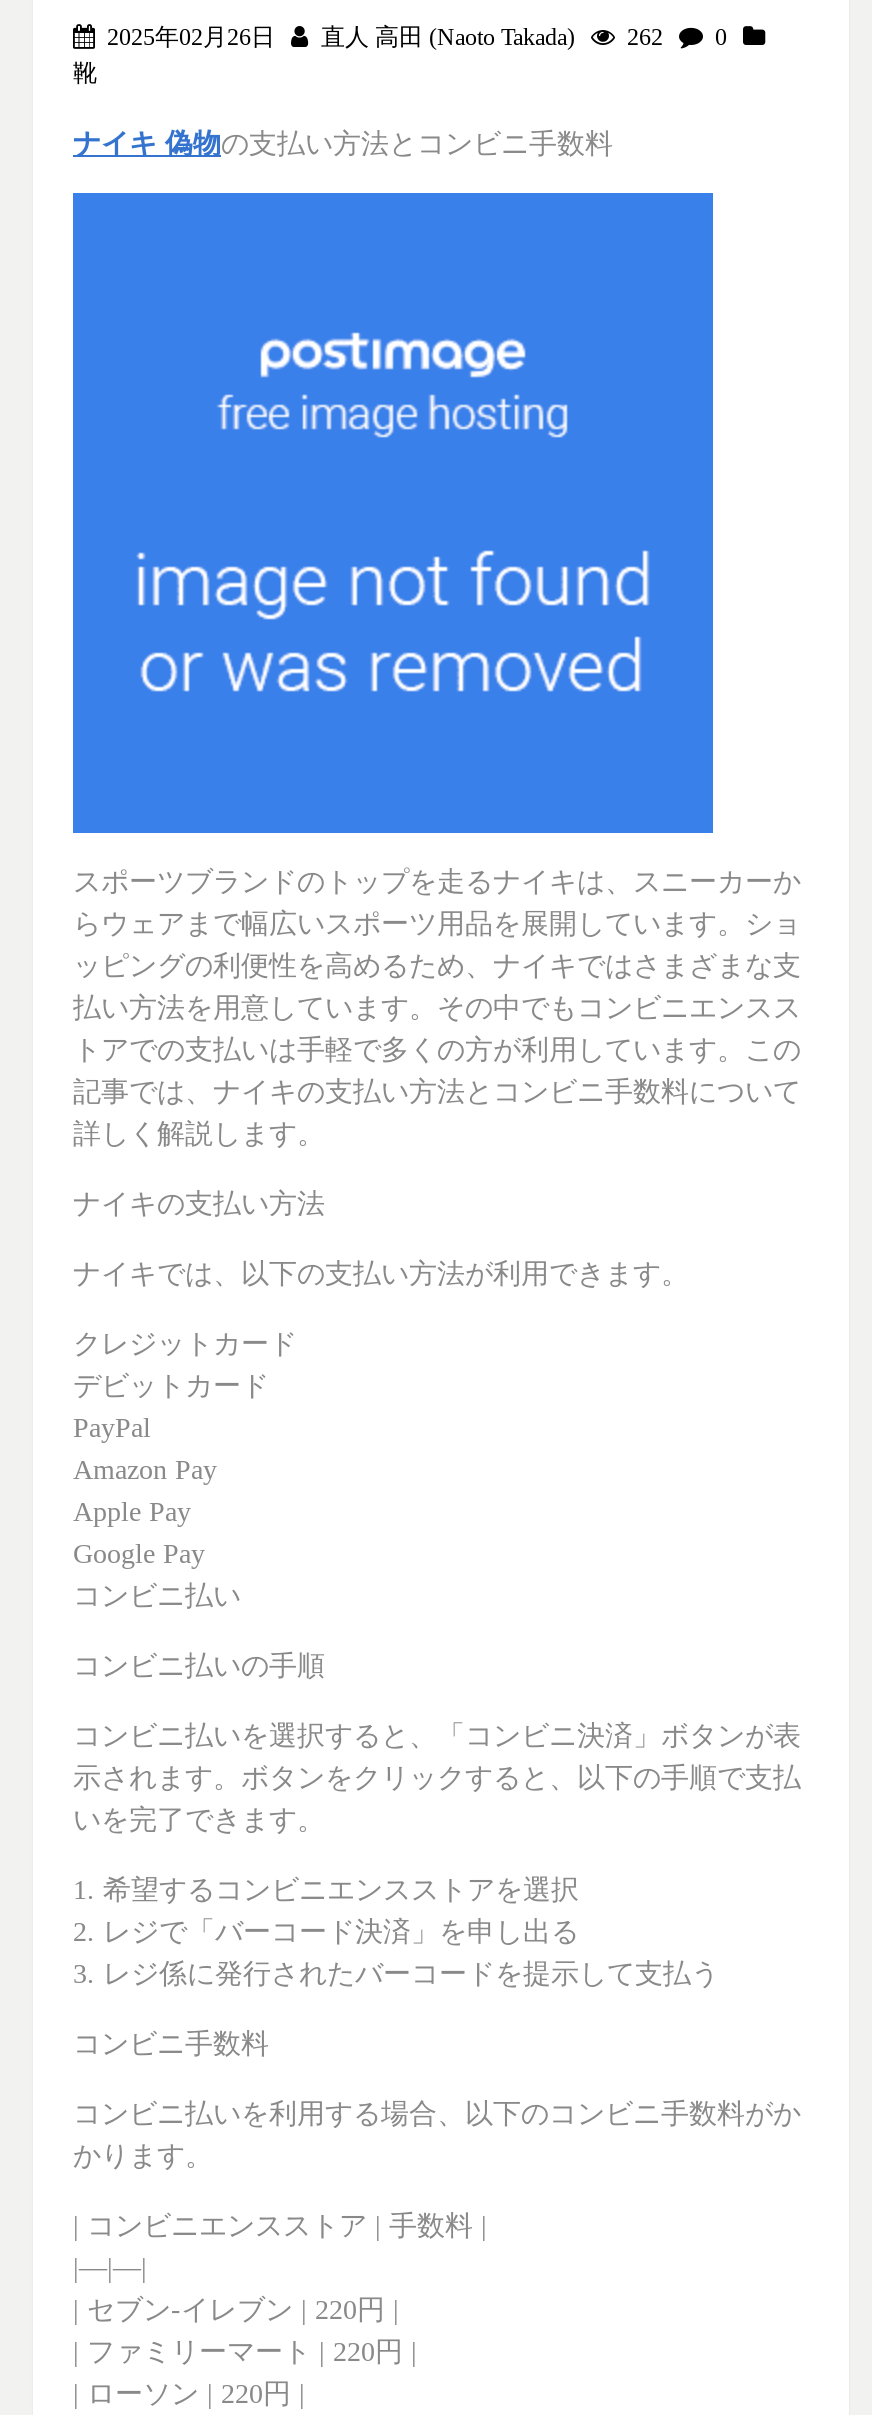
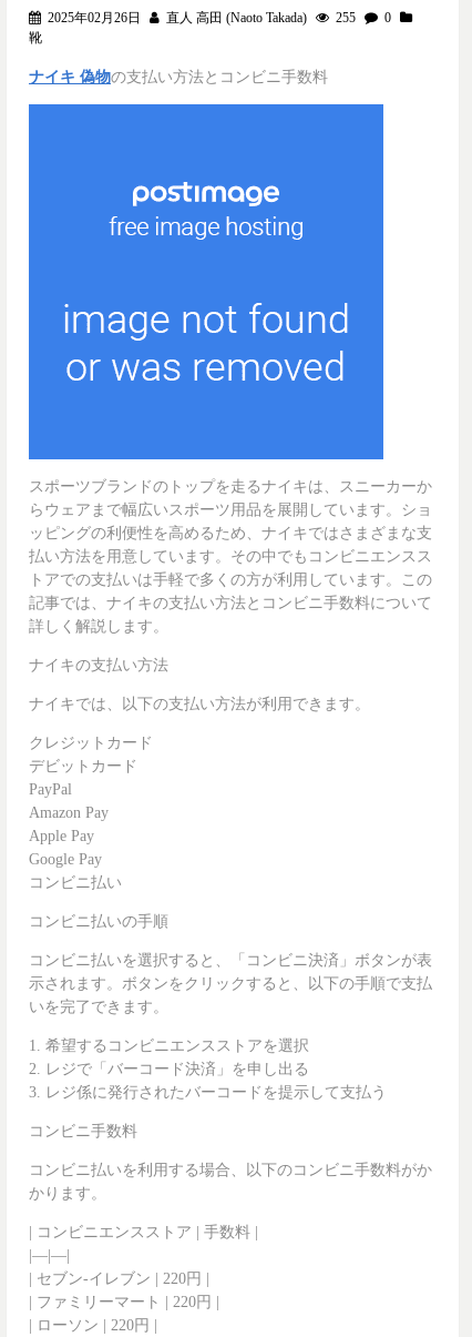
[101,23,727,51] 2025年02月26日 直人 高田 (Naoto Takada) 262 0 -> [44,10,391,26] 2025年02月26日 直人 高田 (Naoto Takada) 255 0

